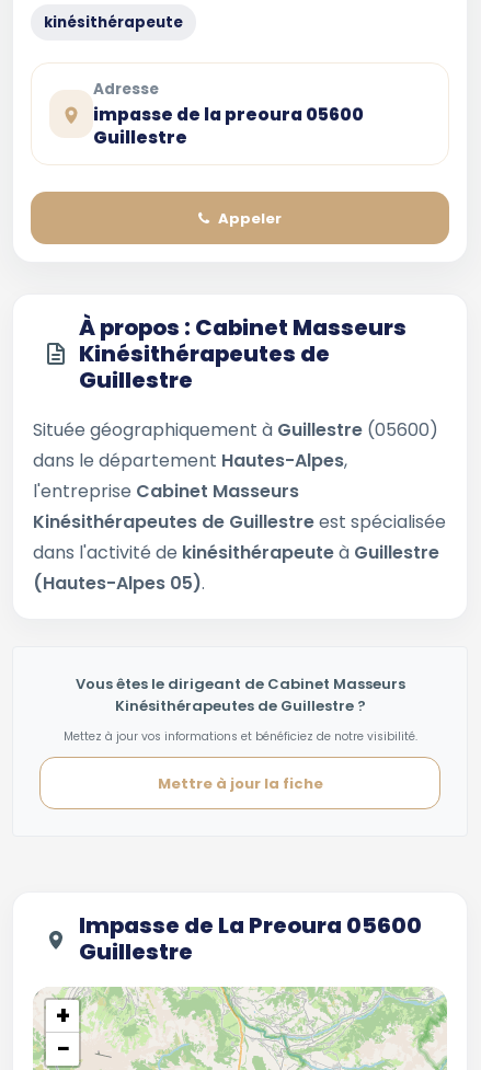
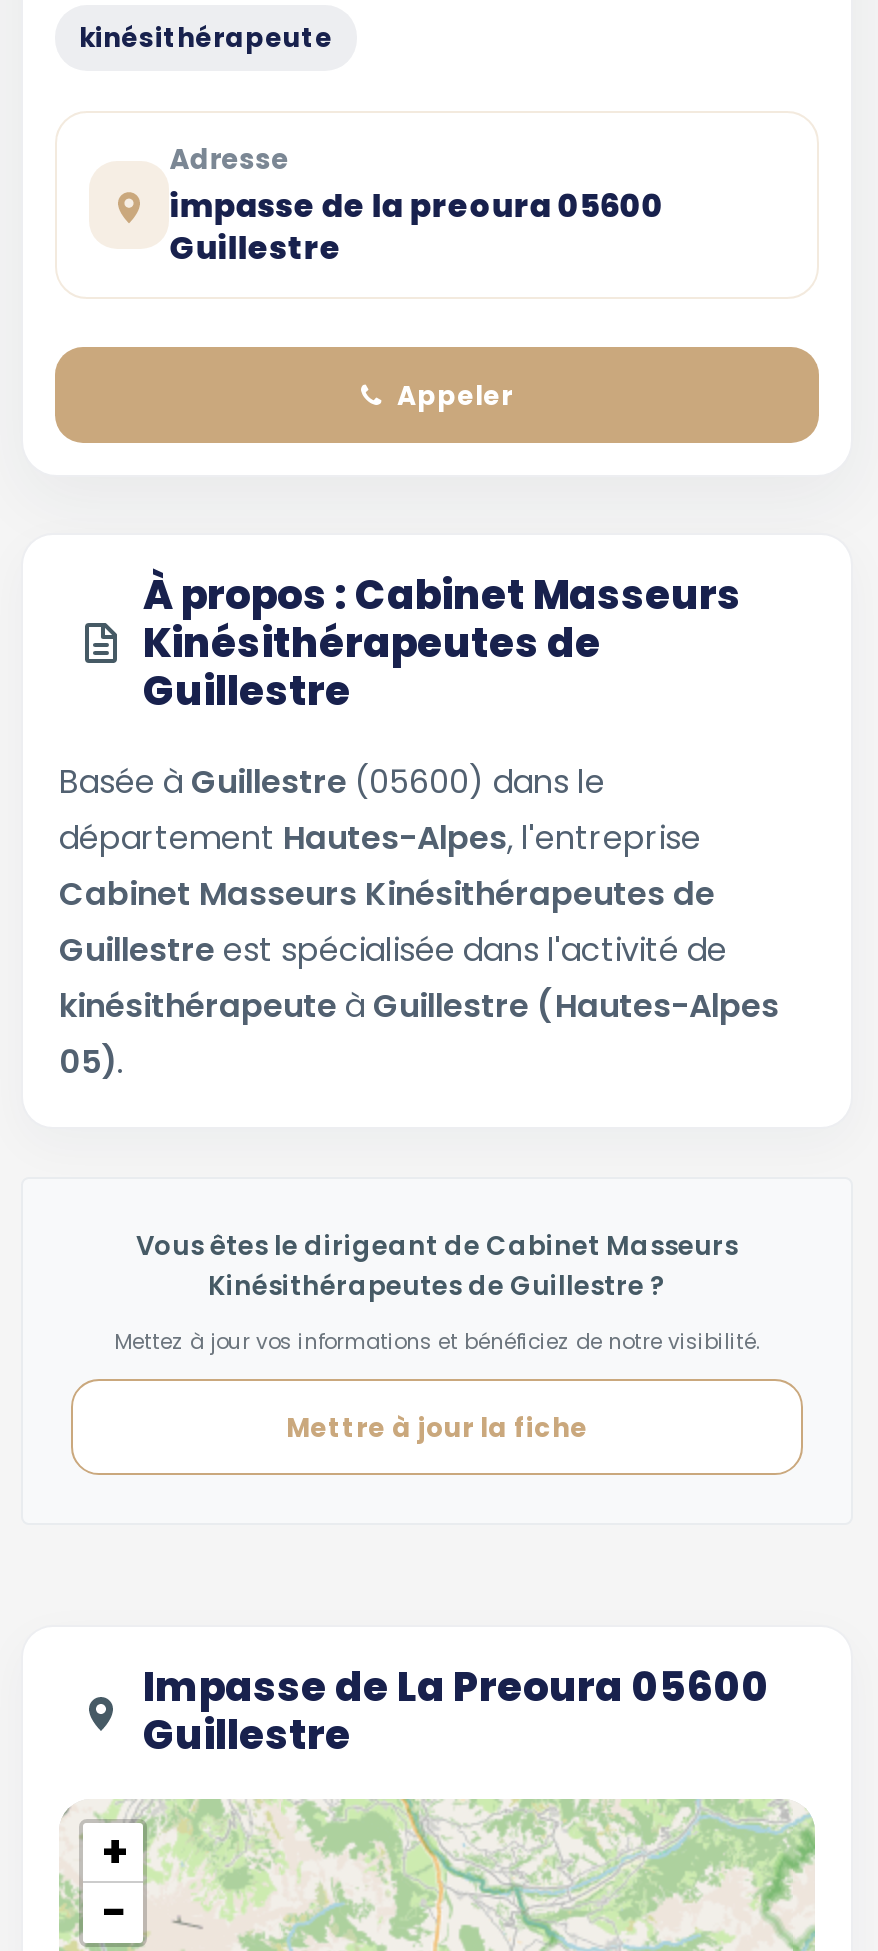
[33,417,446,596] Située géographiquement à Guillestre (05600) | dans le département Hautes-Alpes, | l'entreprise Cabinet Masseurs | Kinésithérapeutes de Guillestre est spécialisée | dans l'activité de kinésithérapeute à Guillestre | (Hautes-Alpes 05). -> [59,759,779,1085] Basée à Guillestre (05600) dans le | département Hautes-Alpes, l'entreprise | Cabinet Masseurs Kinésithérapeutes de | Guillestre est spécialisée dans l'activité de | kinésithérapeute à Guillestre (Hautes-Alpes | 05).

